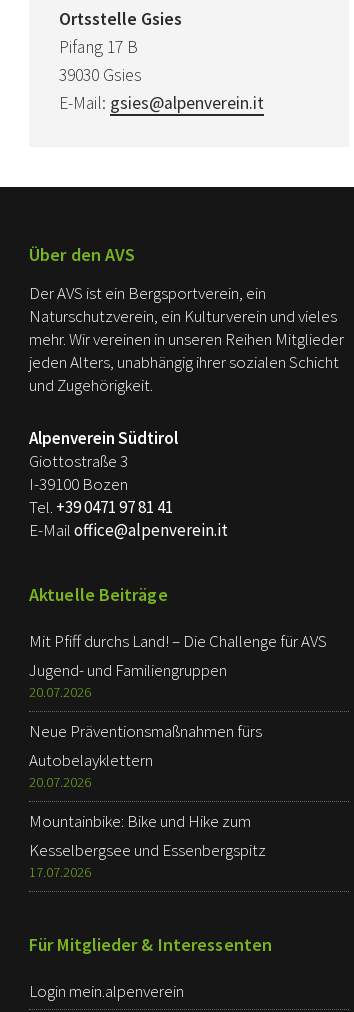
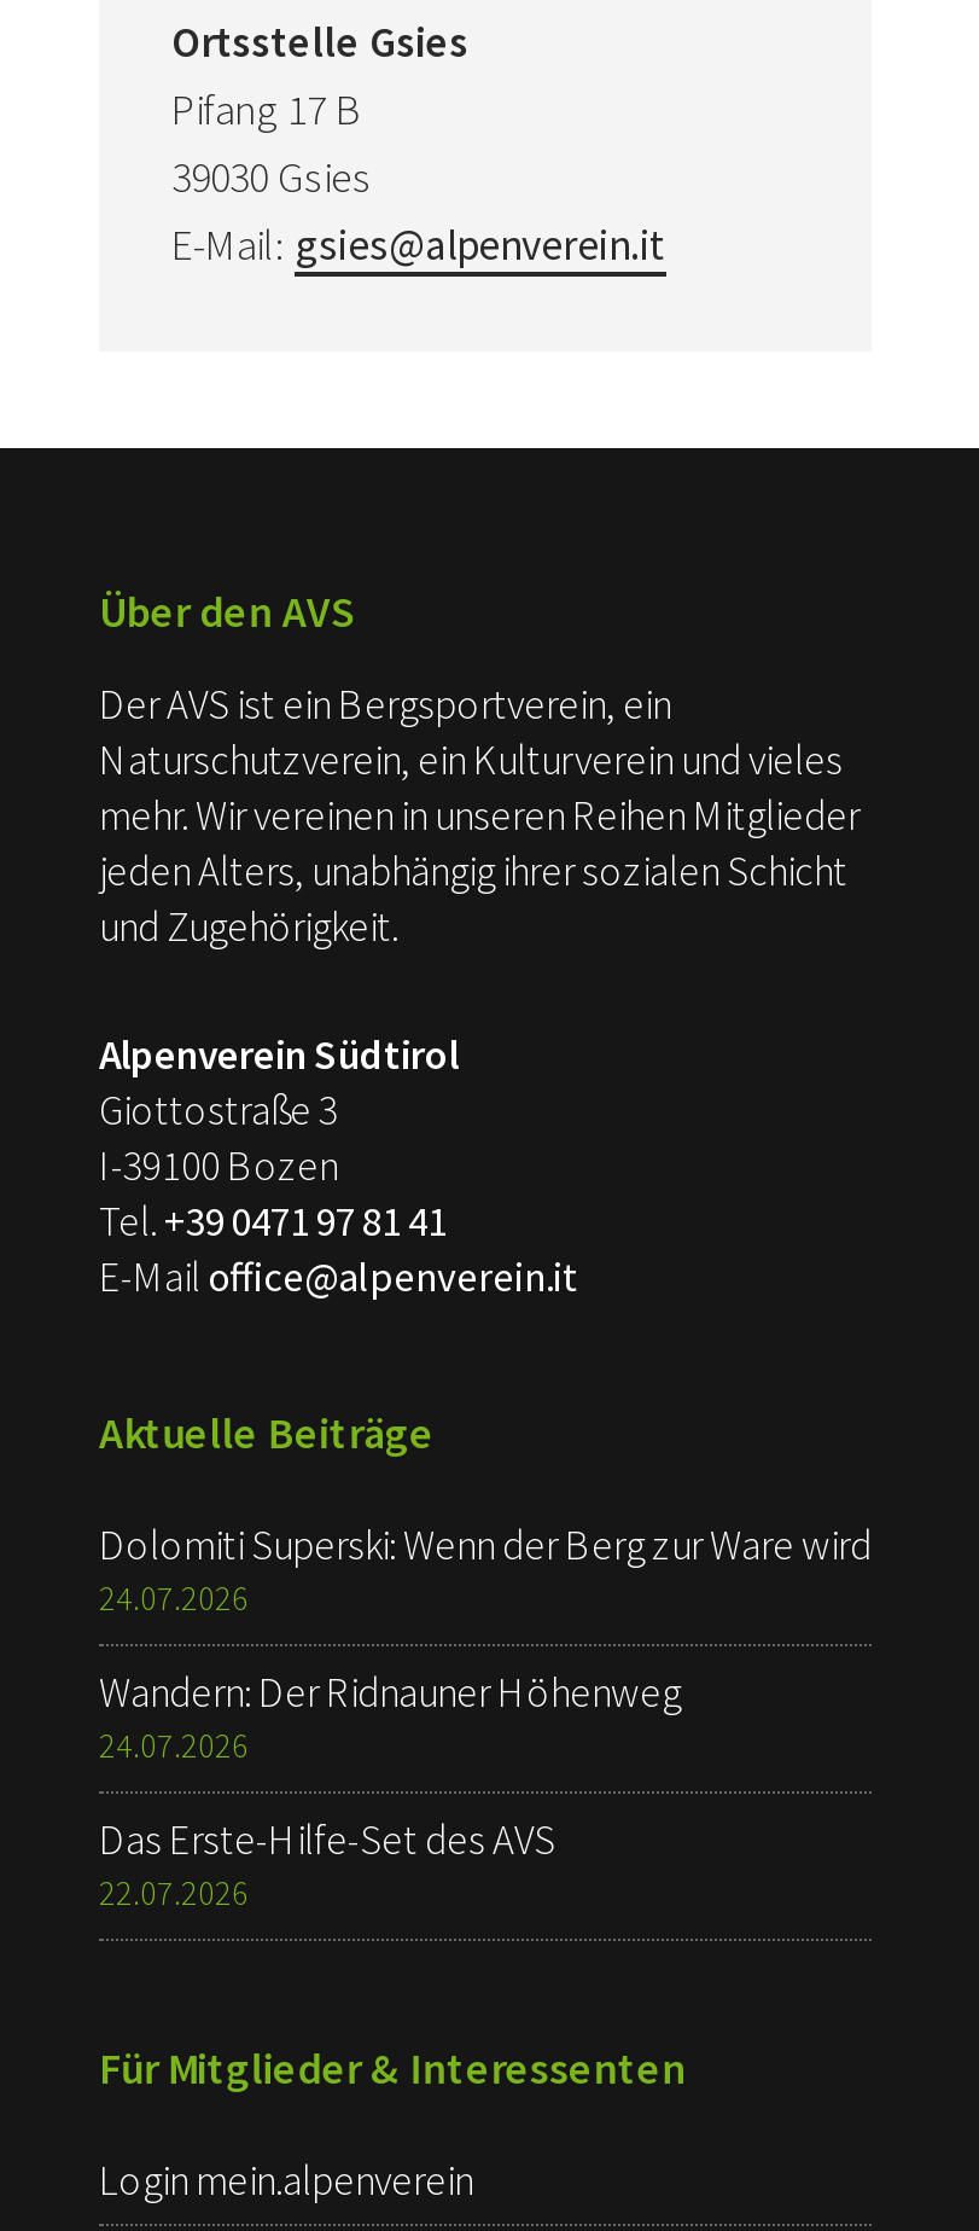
[29,630,327,701] Mit Pfiff durchs Land! – Die Challenge für AVS | Jugend- und Familiengruppen | 20.07.2026 -> [99,1518,872,1620] Dolomiti Superski: Wenn der Berg zur Ware wird | 24.07.2026
[29,720,262,791] Neue Präventionsmaßnahmen fürs | Autobelayklettern | 20.07.2026 -> [99,1666,681,1767] Wandern: Der Ridnauner Höhenweg | 24.07.2026
[29,810,266,881] Mountainbike: Bike und Hike zum | Kesselbergsee und Essenbergspitz | 17.07.2026 -> [99,1813,555,1915] Das Erste-Hilfe-Set des AVS | 22.07.2026

